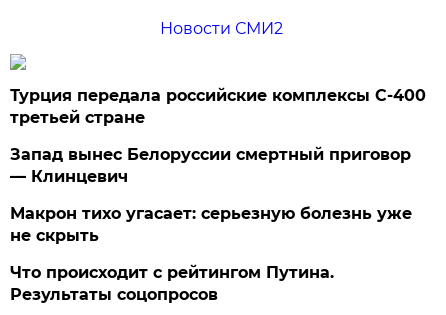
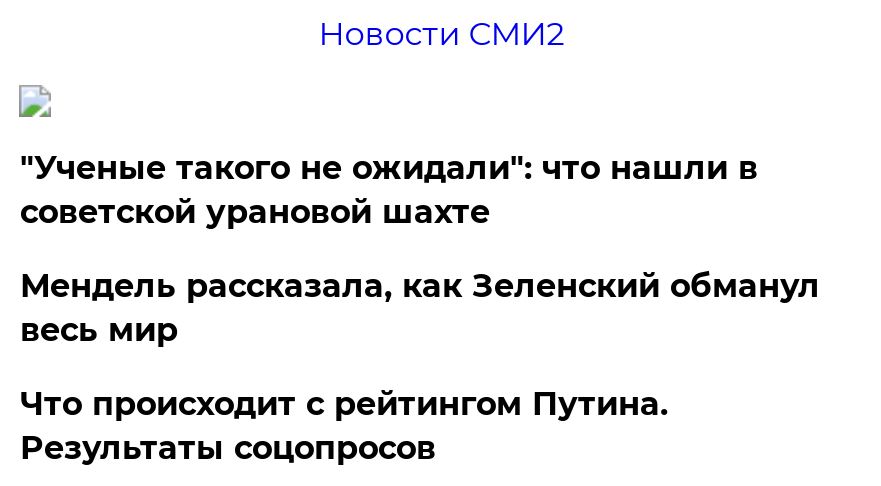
[10,86,426,245] Турция передала российские комплексы С-400 | третьей стране | Запад вынес Белоруссии смертный приговор | — Клинцевич | Макрон тихо угасает: серьезную болезнь уже | не скрыть -> [20,150,820,350] "Ученые такого не ожидали": что нашли в | советской урановой шахте | Мендель рассказала, как Зеленский обманул | весь мир

